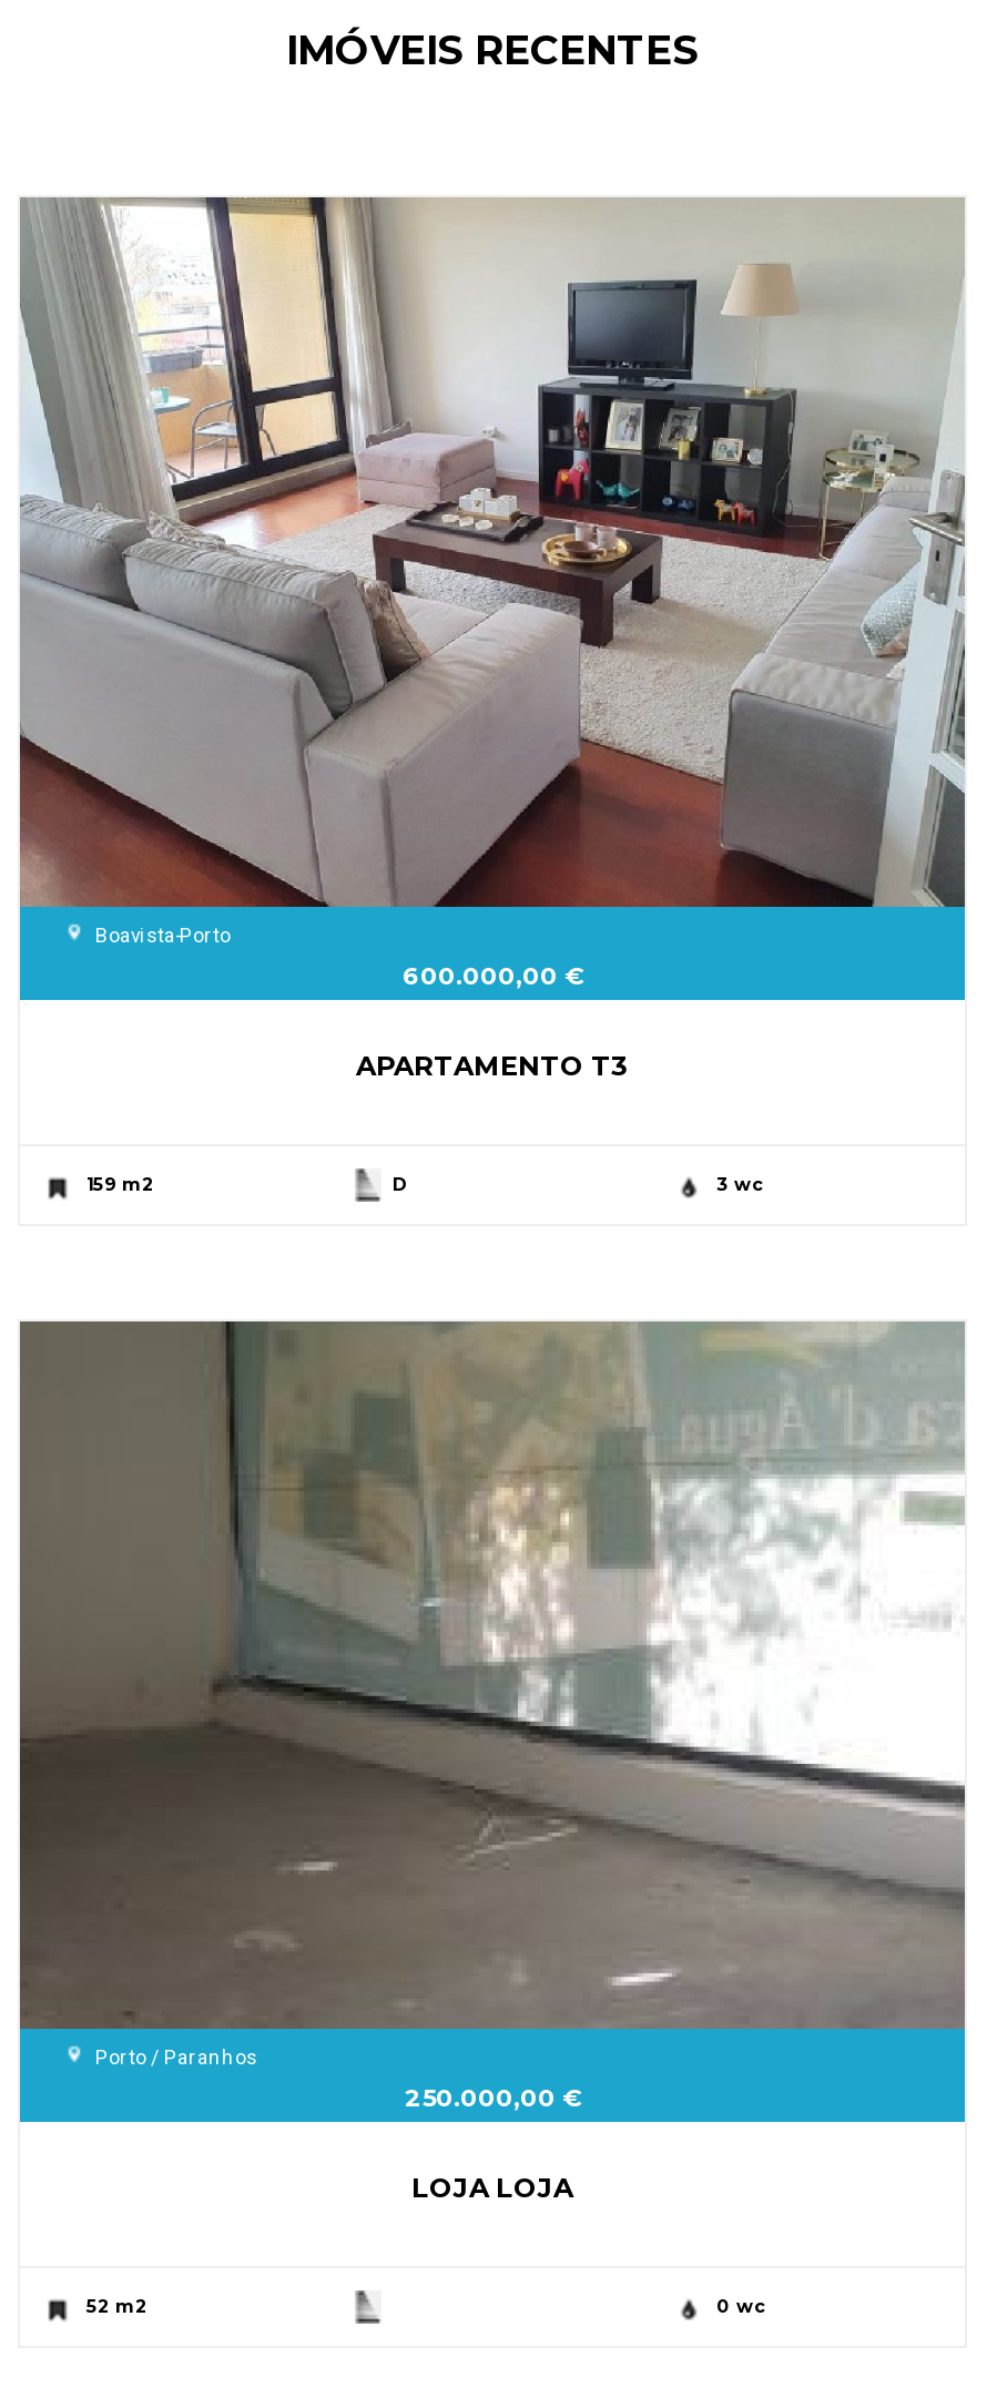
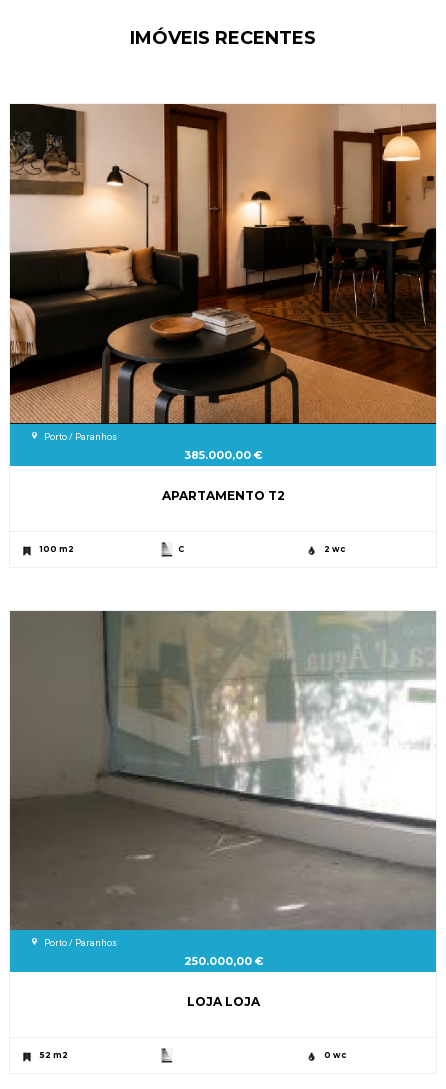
[18,195,967,990] [image] | Boavista-Porto | 600.000,00 € -> [9,104,437,461] [image] | Porto / Paranhos | 385.000,00 €
[356,1048,629,1081] APARTAMENTO T3 -> [161,487,284,502] APARTAMENTO T2
[87,1172,763,1194] 159 m2 | D | 3 wc -> [40,543,345,553] 100 m2 | C | 2 wc

